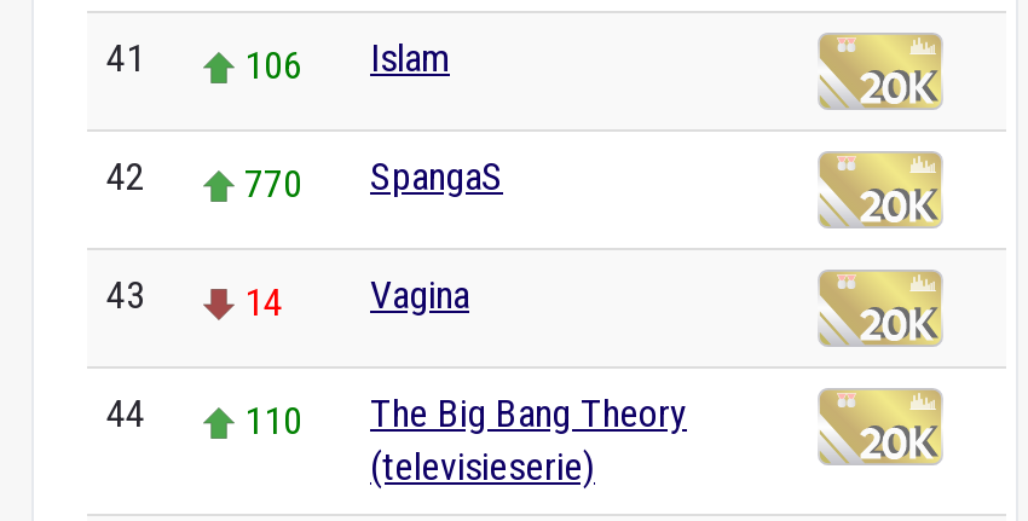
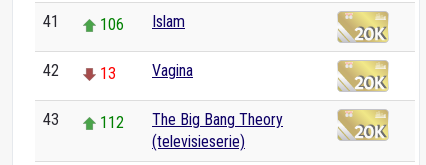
[106,154,503,325] 770 | SpangaS | 43 | 14 -> [96,64,116,83] 13
[106,390,145,436] 44 -> [43,110,59,129] 43
[235,398,302,444] 110 -> [96,113,124,132] 112

